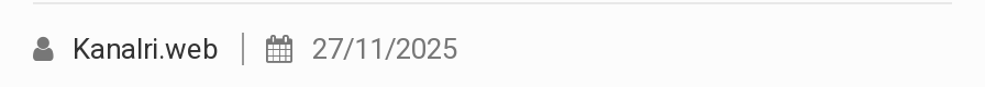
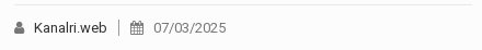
[312,32,457,65] 27/11/2025 -> [153,19,226,36] 07/03/2025

